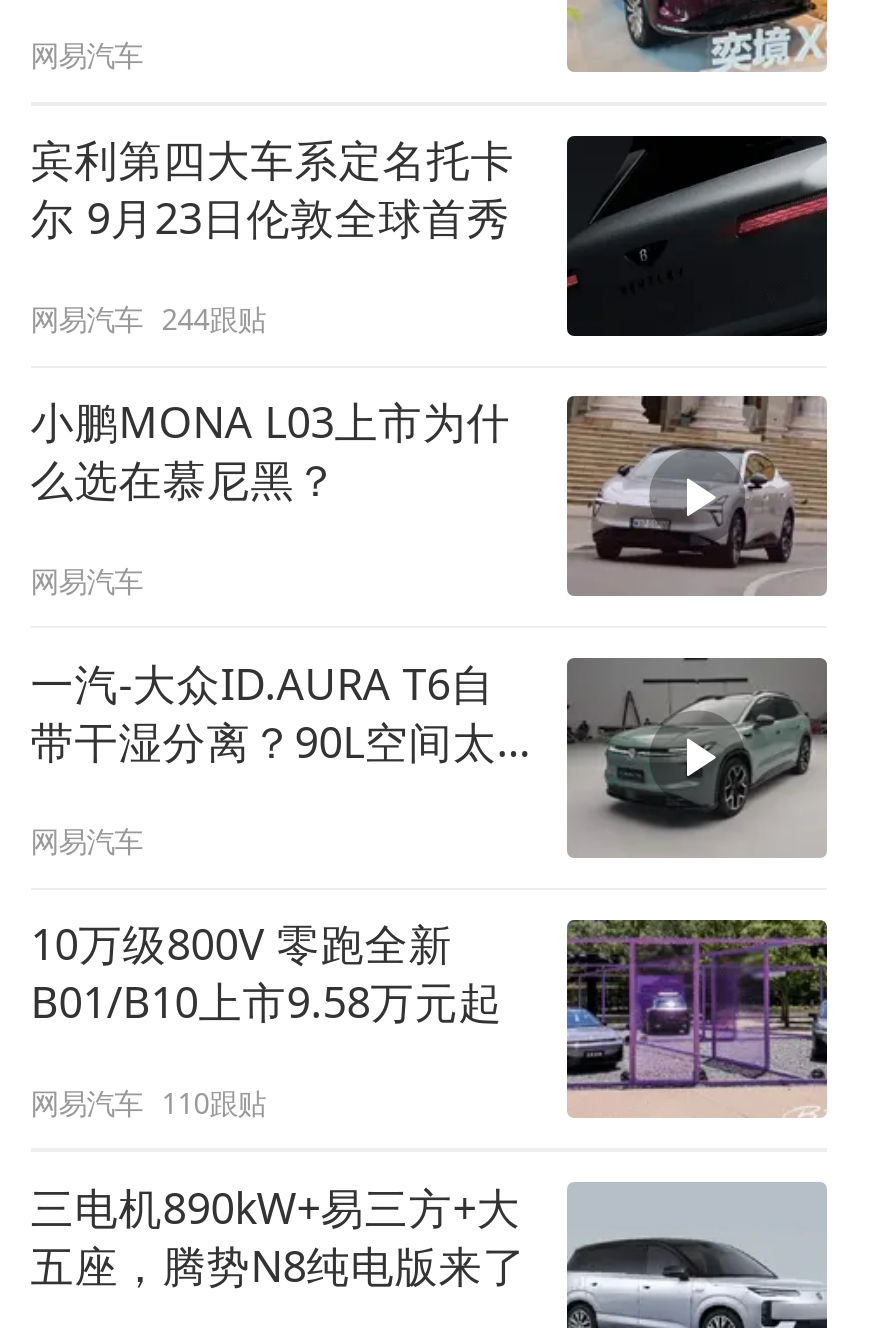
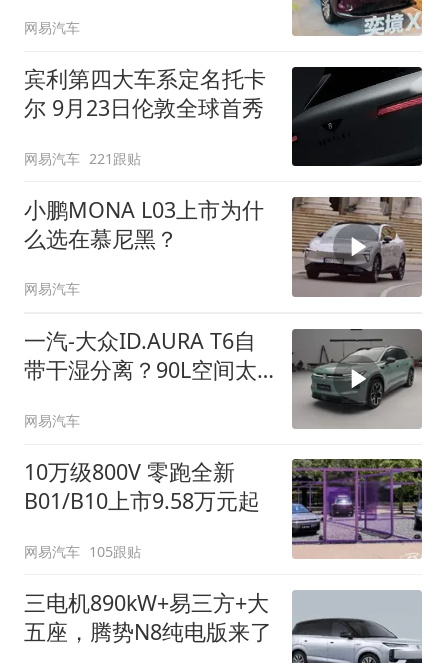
[30,299,266,337] 网易汽车 244跟贴 -> [24,149,141,168] 网易汽车 221跟贴
[30,1083,266,1121] 网易汽车 110跟贴 -> [24,542,141,561] 网易汽车 105跟贴

